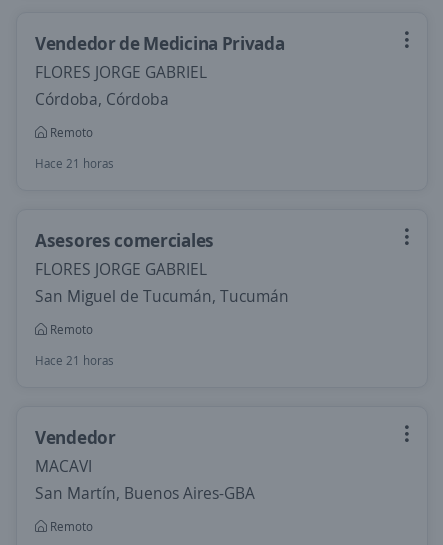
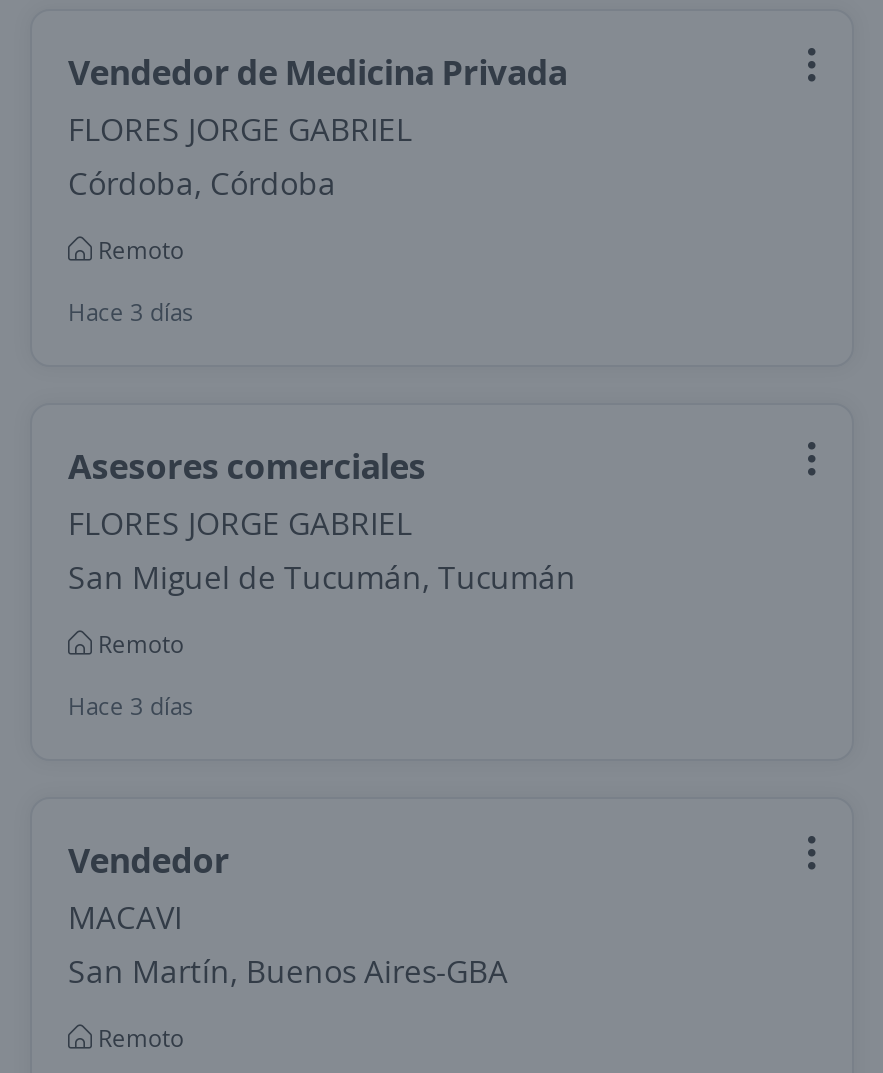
[35,155,114,172] Hace 21 horas -> [68,295,194,329] Hace 3 días
[35,352,114,369] Hace 21 horas -> [68,689,194,723] Hace 3 días

